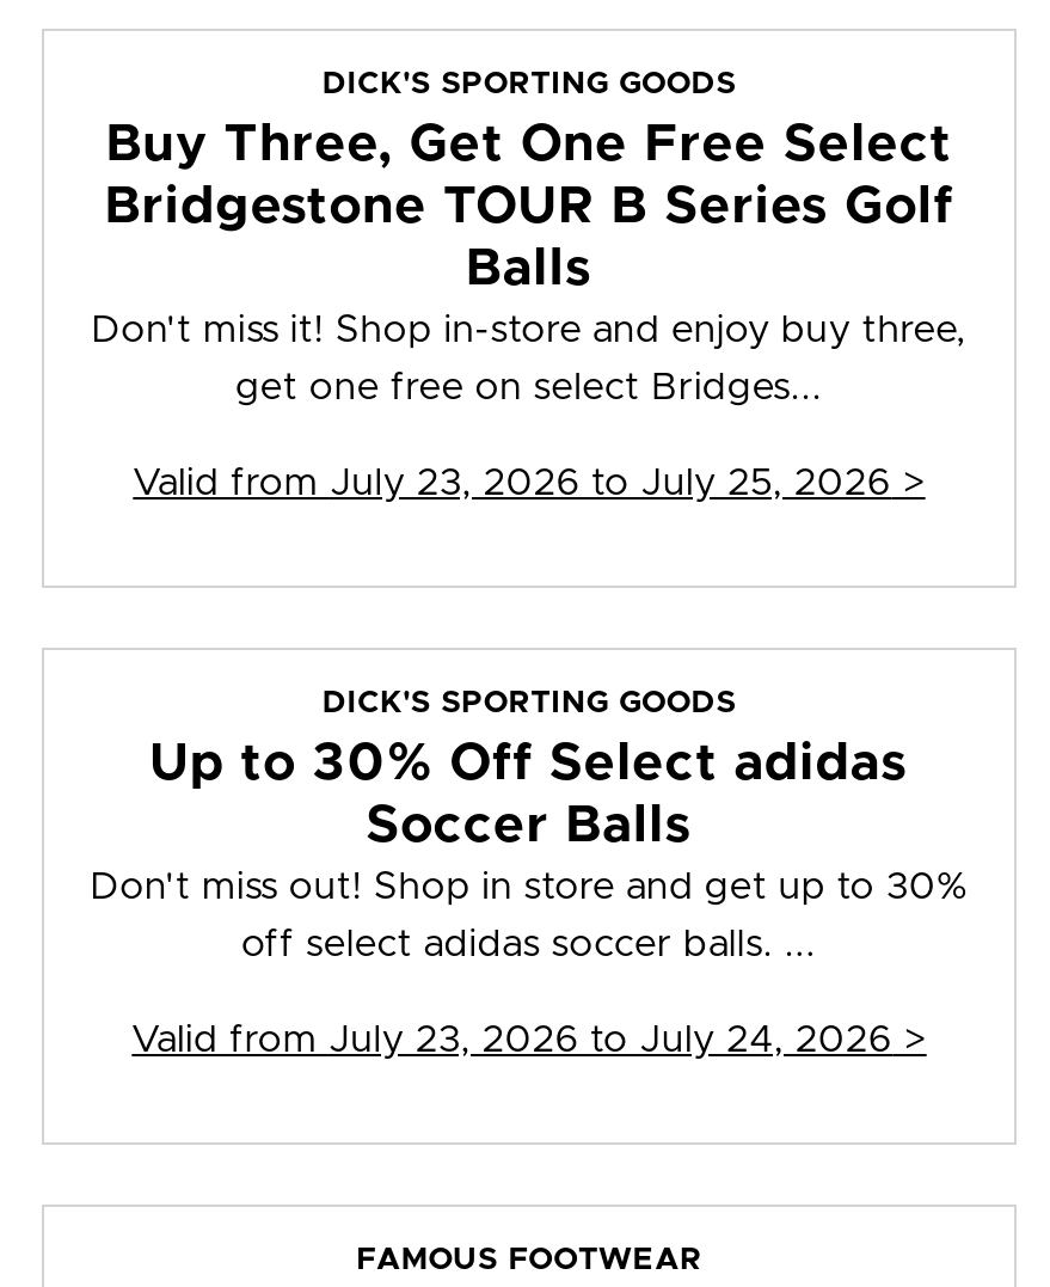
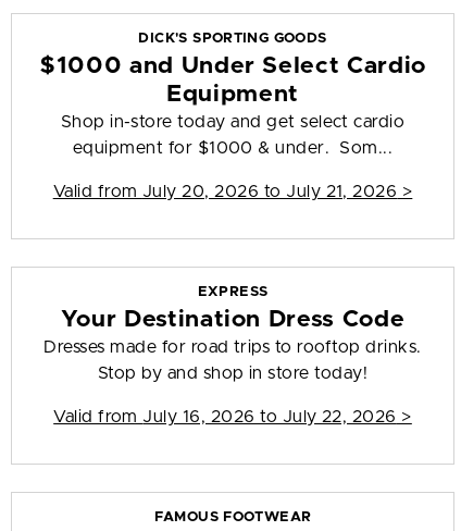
[91,120,967,349] Buy Three, Get One Free Select | Bridgestone TOUR B Series Golf | Balls | Don't miss it! Shop in-store and enjoy buy three, -> [39,55,426,131] $1000 and Under Select Cardio | Equipment | Shop in-store today and get select cardio
[236,369,823,407] get one free on select Bridges... -> [73,139,393,157] equipment for $1000 & under. Som...
[133,464,925,502] Valid from July 23, 2026 to July 25, 2026 > -> [53,183,412,200] Valid from July 20, 2026 to July 21, 2026 >
[90,689,968,906] DICK'S SPORTING GOODS | Up to 30% Off Select adidas | Soccer Balls | Don't miss out! Shop in store and get up to 30% -> [44,285,421,356] EXPRESS | Your Destination Dress Code | Dresses made for road trips to rooftop drinks.
[242,925,817,964] off select adidas soccer balls. ... -> [98,365,368,382] Stop by and shop in store today!
[132,1021,926,1059] Valid from July 23, 2026 to July 24, 2026 > -> [53,408,412,426] Valid from July 16, 2026 to July 22, 2026 >

